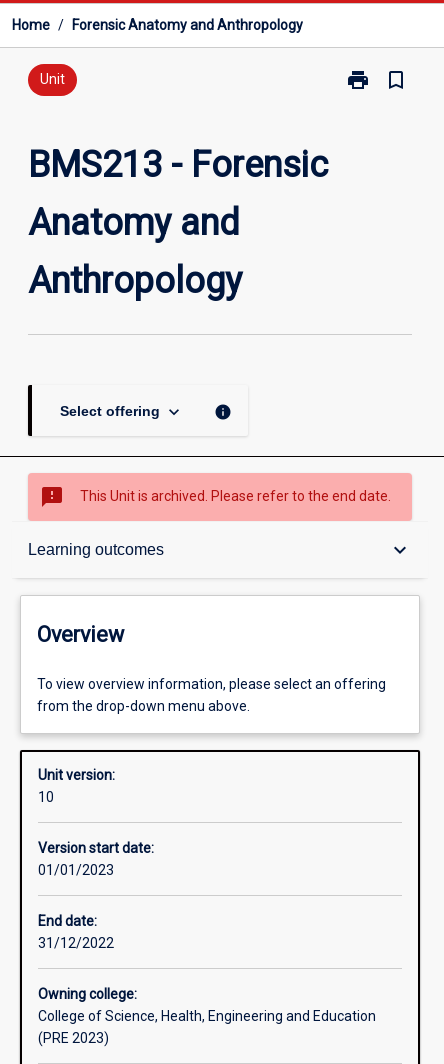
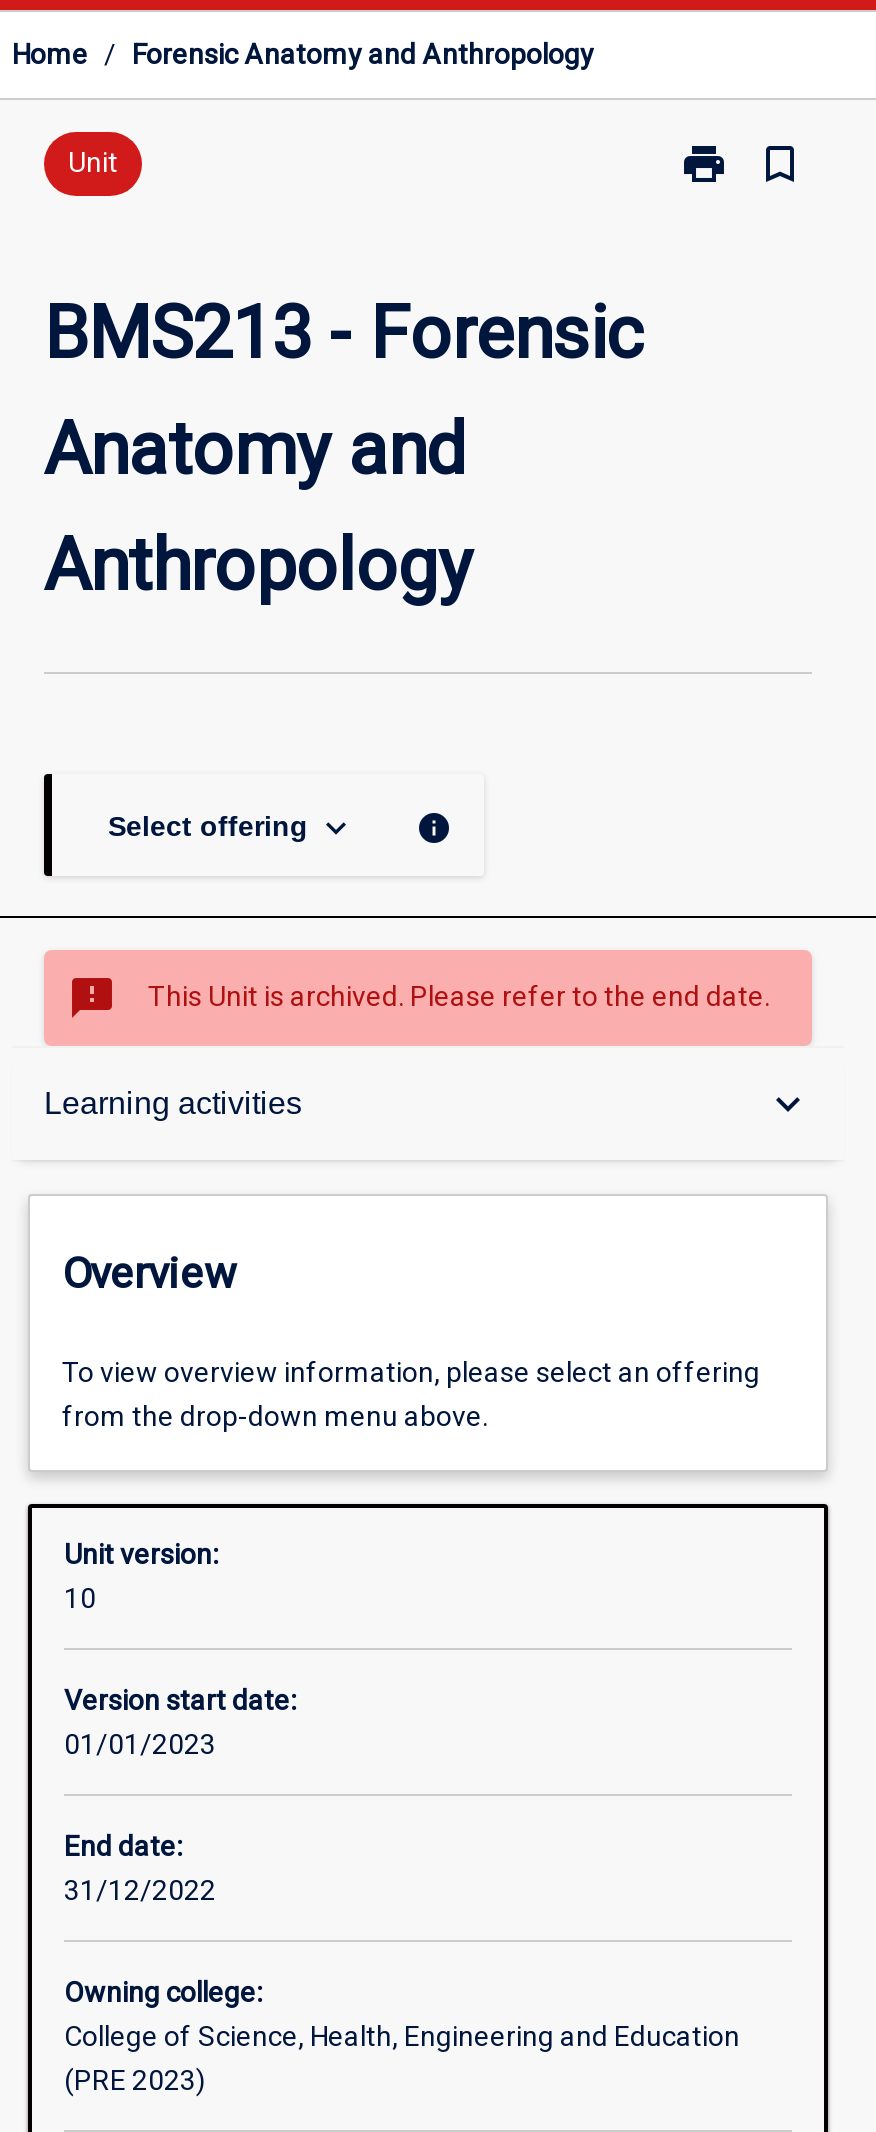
[28,541,164,558] Learning outcomes -> [44,1086,302,1120] Learning activities

